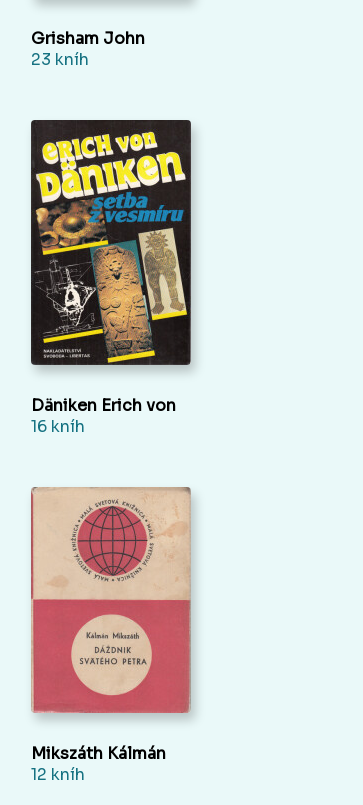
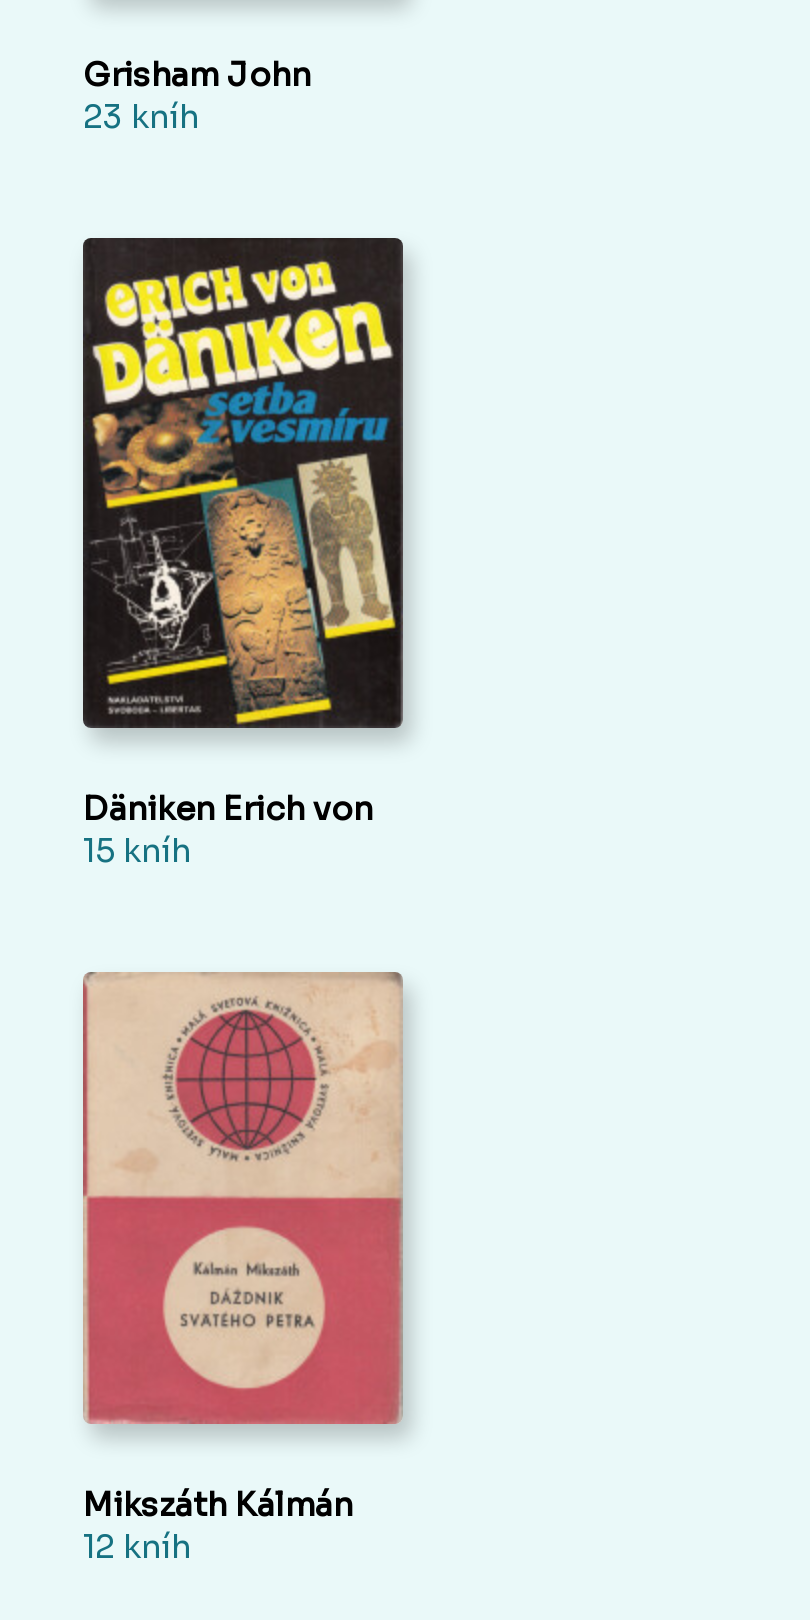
[31,416,85,437] 16 kníh -> [83,831,191,873] 15 kníh

